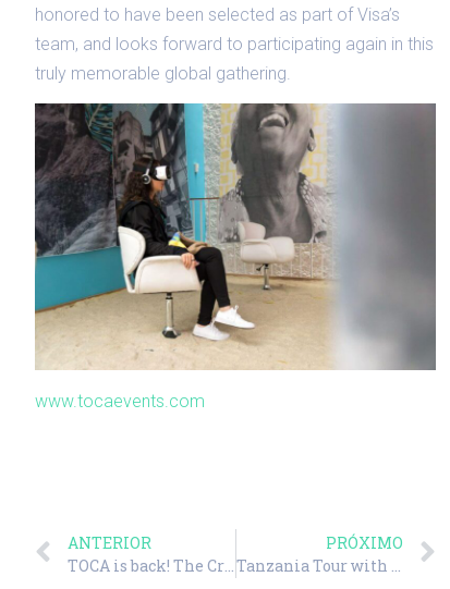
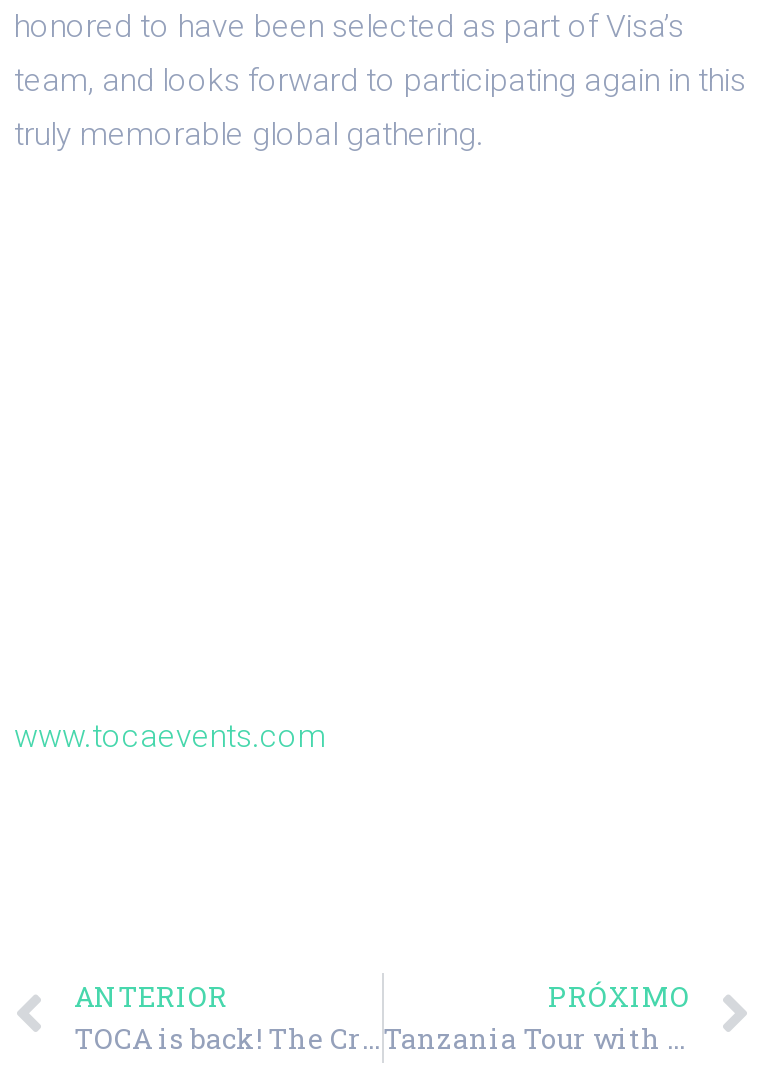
[34,102,437,371] [image] -> none

